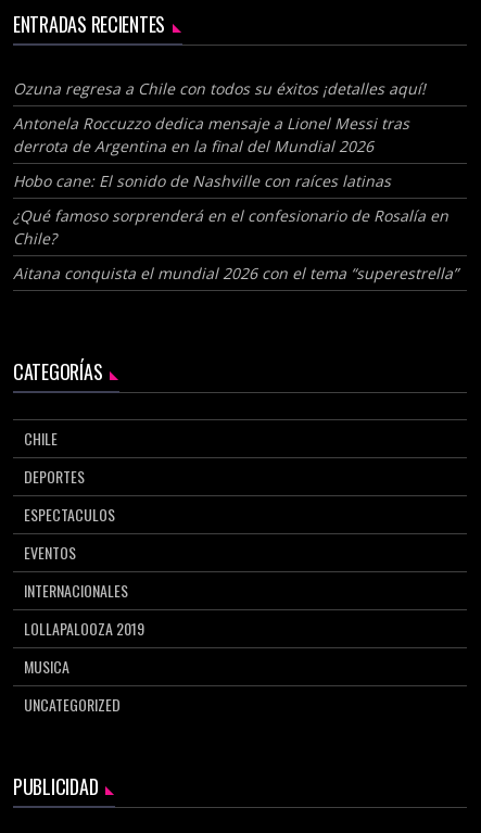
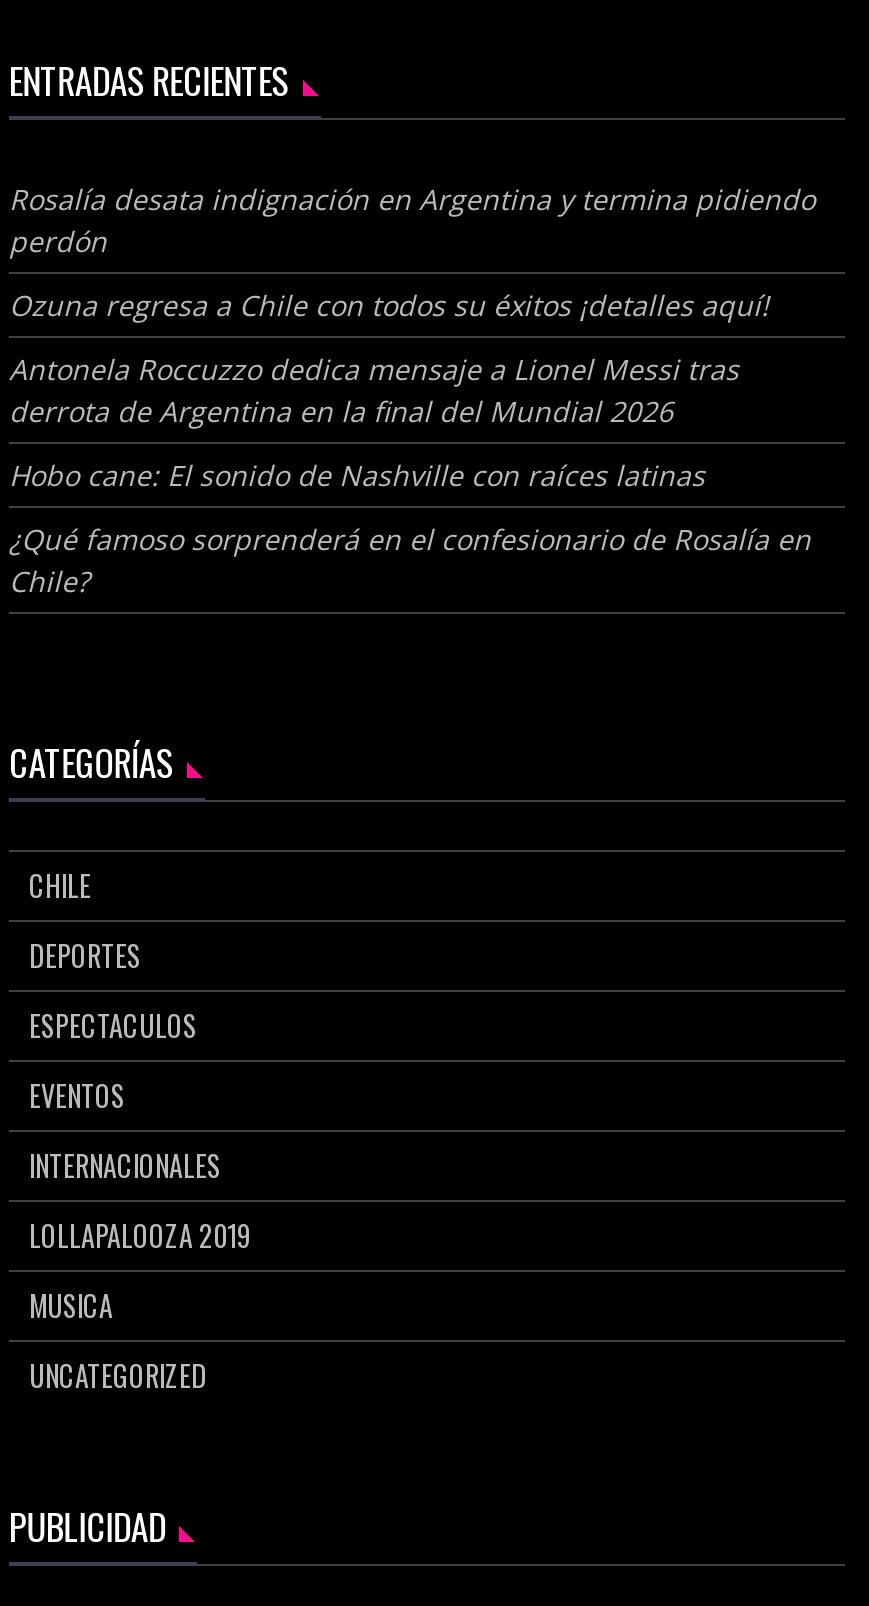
none -> [9,181,815,261] Rosalía desata indignación en Argentina y termina pidiendo | perdón
moved [13,79,448,249] -> [9,287,811,601]: Ozuna regresa a Chile con todos su éxitos ¡detalles aquí! | Antonela Roccuzzo dedica mensaje a Lionel Messi tras | derrota de Argentina en la final del Mundial 2026 | Hobo cane: El sonido de Nashville con raíces latinas | ¿Qué famoso sorprenderá en el confesionario de Rosalía en | Chile?
[13,263,458,284] Aitana conquista el mundial 2026 con el tema “superestrella” -> none

